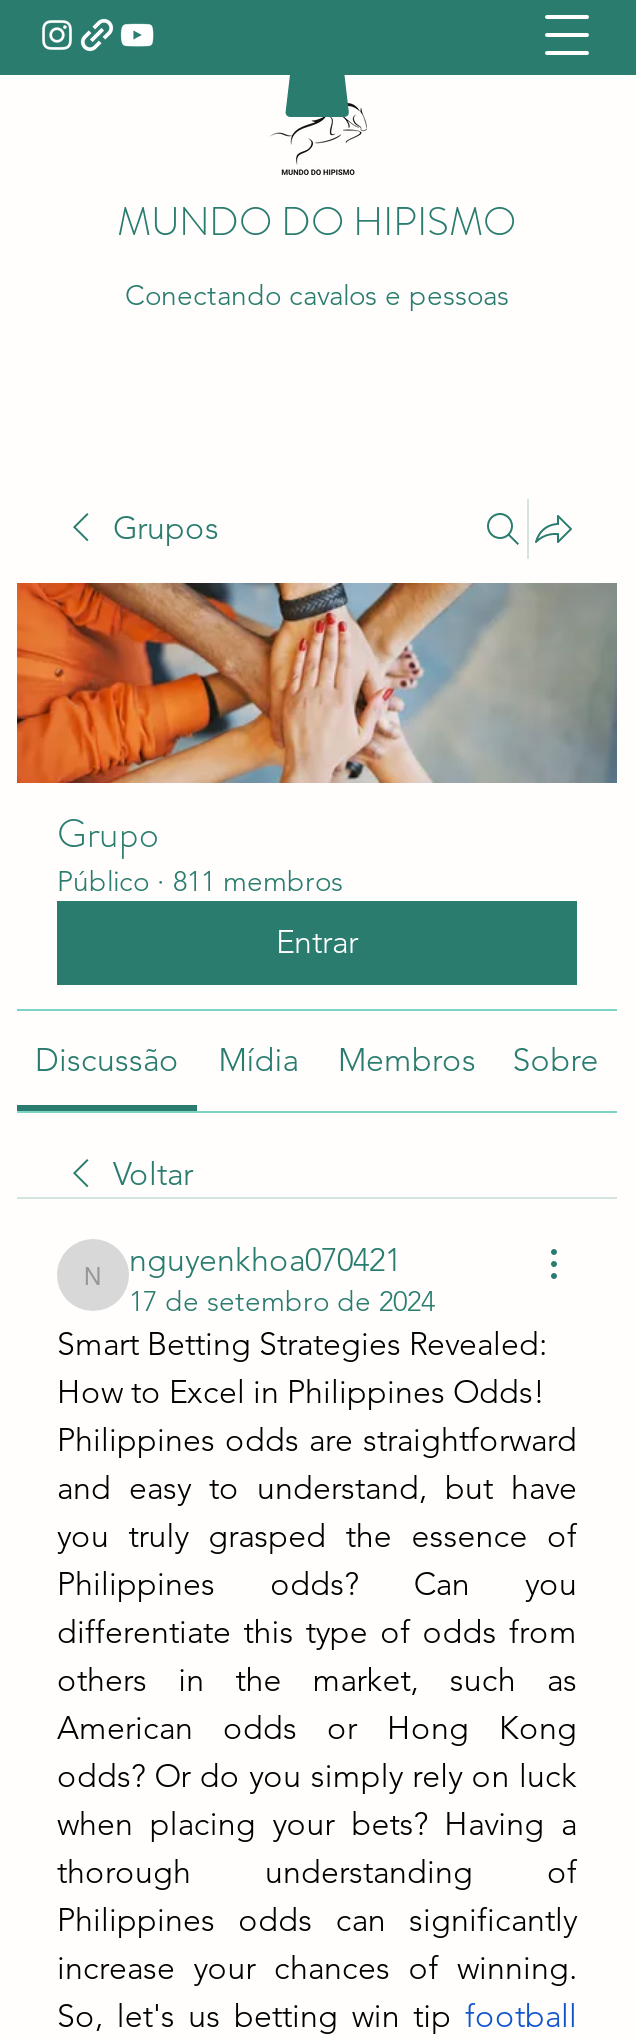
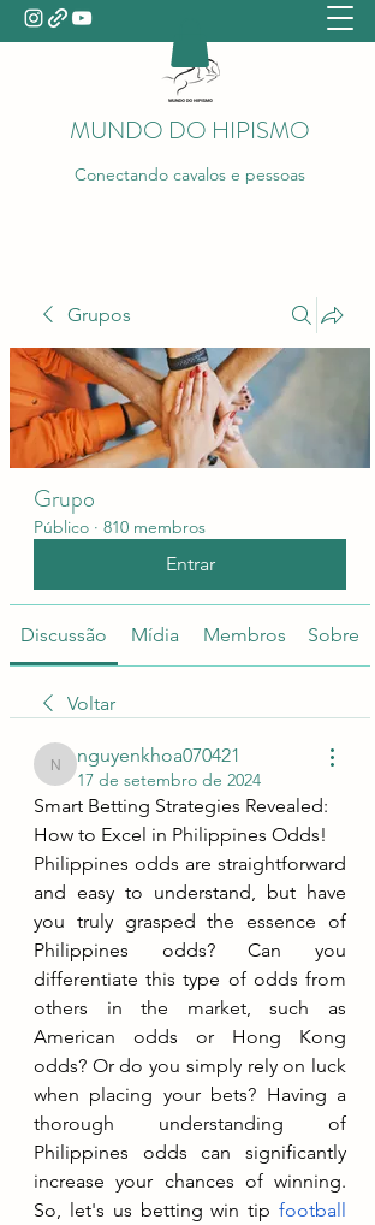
[57,863,343,899] Público · 811 membros -> [34,516,206,538] Público · 810 membros

